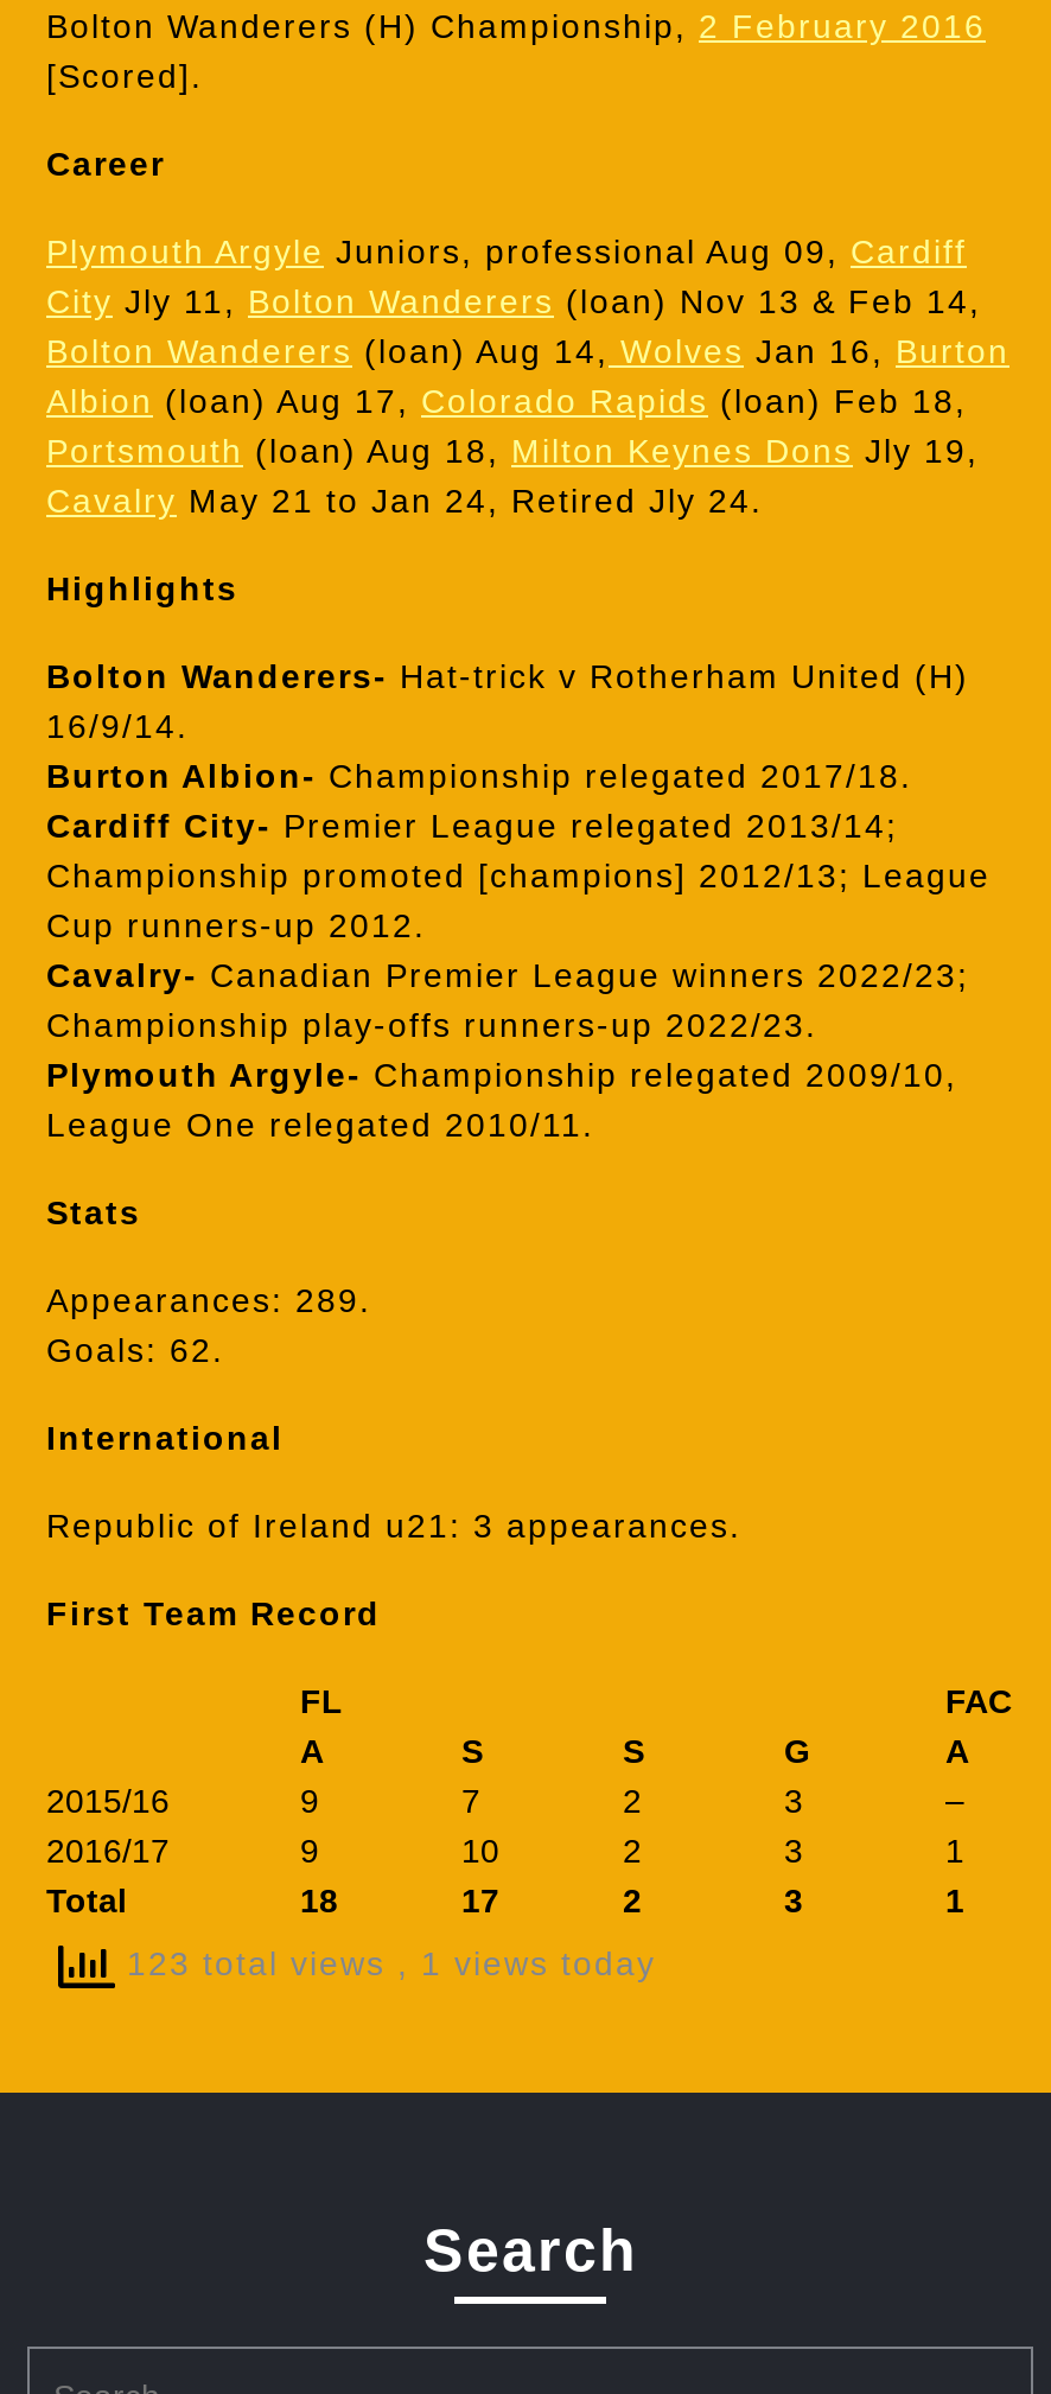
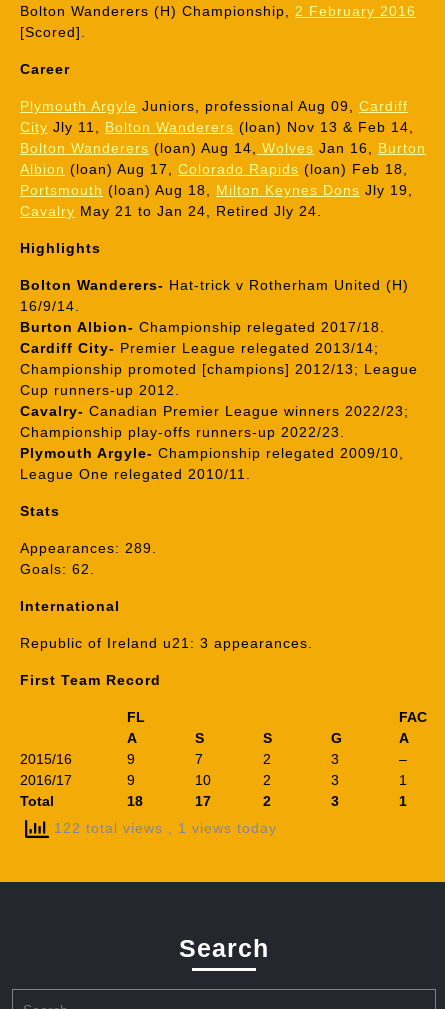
[115,1945,656,1983] 123 total views, 1 views today -> [49,820,277,836] 122 total views, 1 views today

